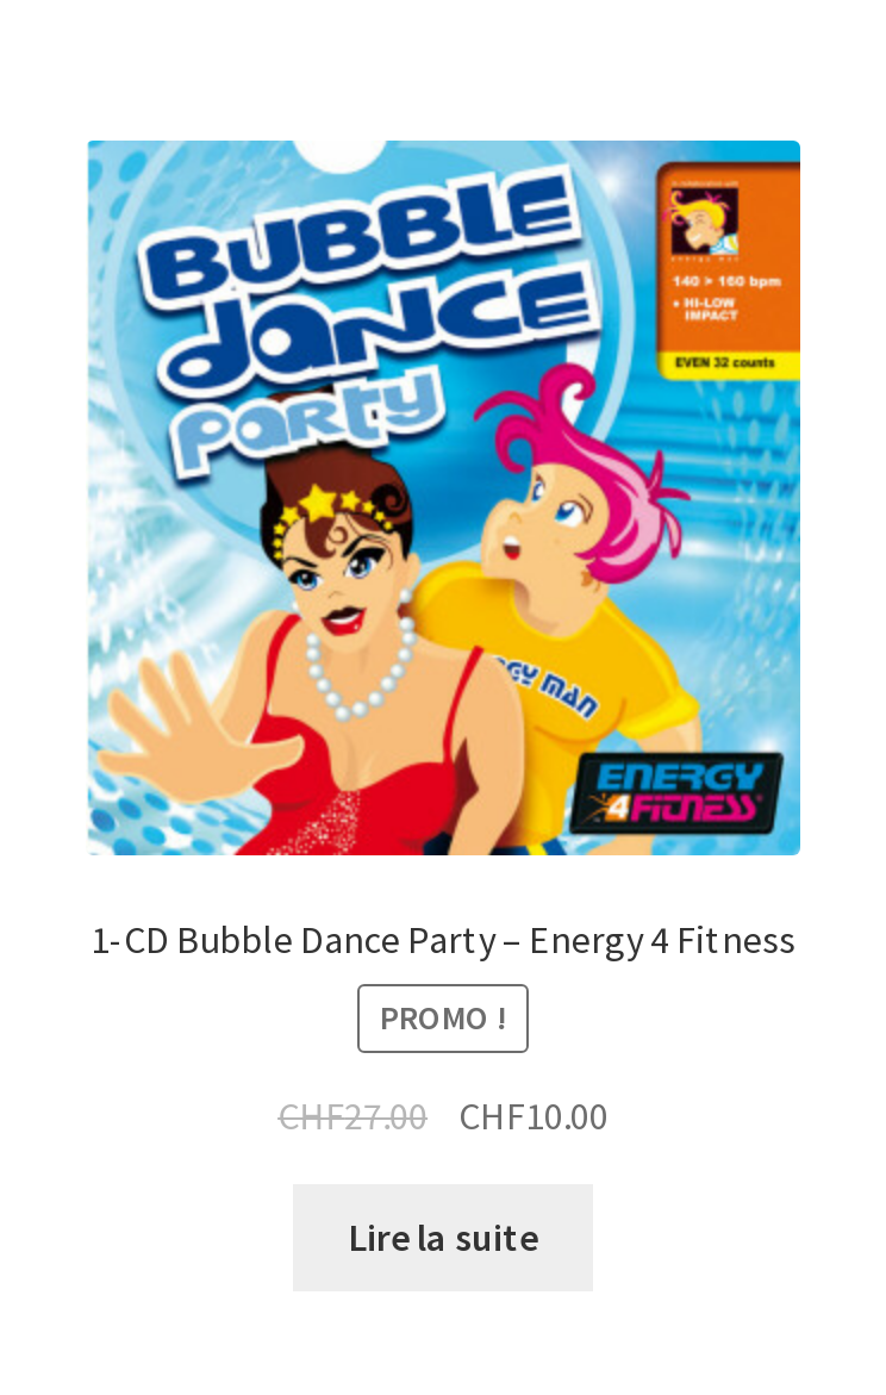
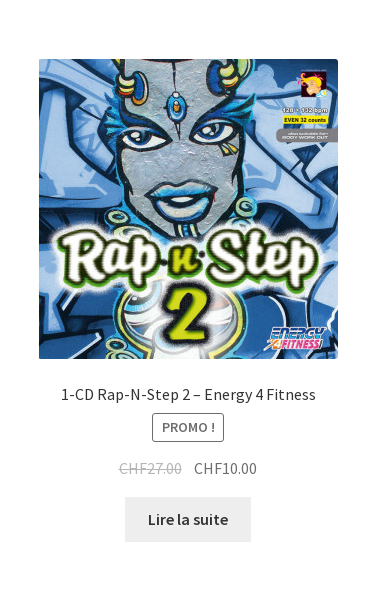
[86,138,803,962] [image] | 1-CD Bubble Dance Party – Energy 4 Fitness -> [38,58,339,404] [image] | 1-CD Rap-N-Step 2 – Energy 4 Fitness

